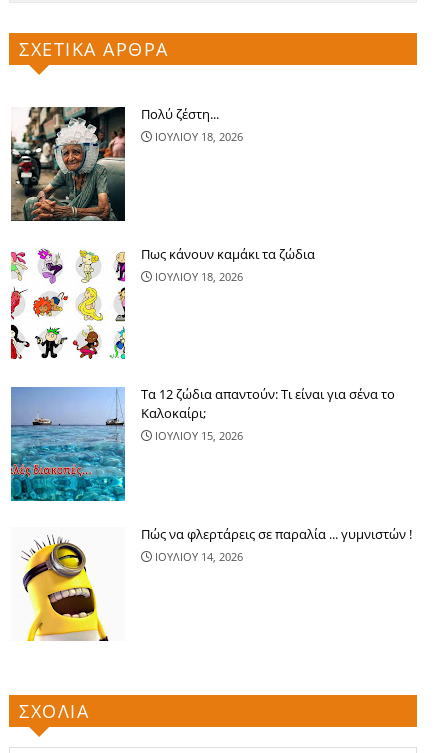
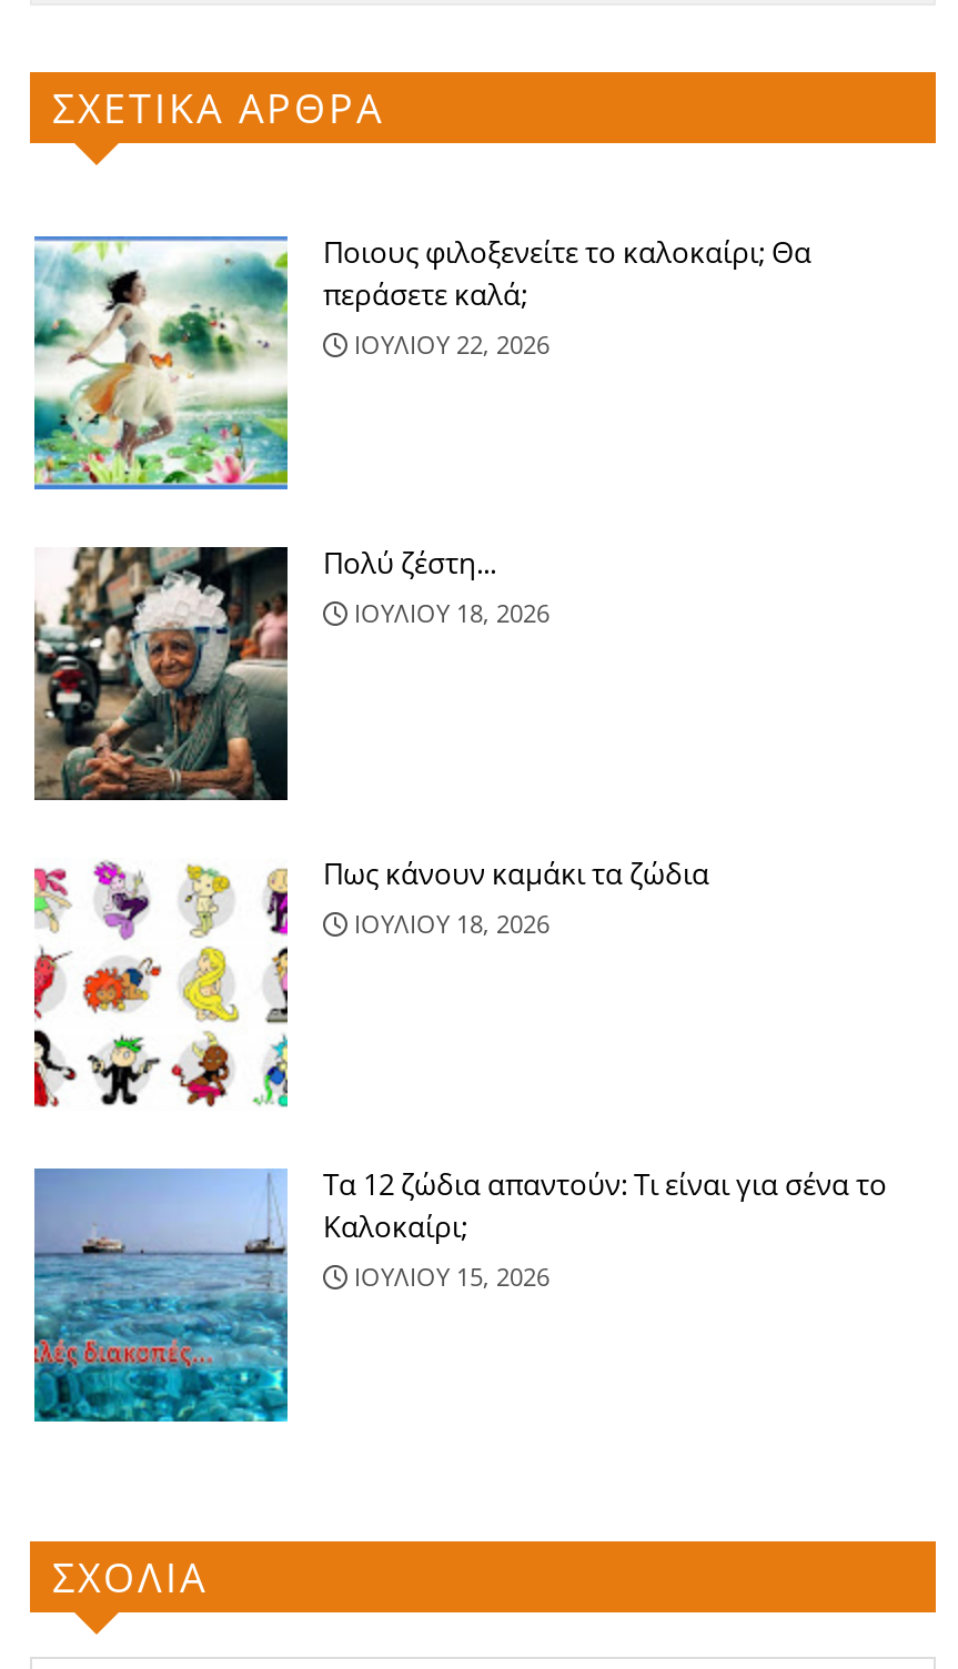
none -> [32,232,811,492] [image] | Ποιους φιλοξενείτε το καλοκαίρι; Θα | περάσετε καλά; | ΙΟΥΛΙΟΥ 22, 2026
moved [9,105,395,443] -> [30,543,887,1293]: [image] | Πολύ ζέστη... | ΙΟΥΛΙΟΥ 18, 2026 | Πως κάνουν καμάκι τα ζώδια | ΙΟΥΛΙΟΥ 18, 2026 | Τα 12 ζώδια απαντούν: Τι είναι για σένα το | Καλοκαίρι; | ΙΟΥΛΙΟΥ 15, 2026
moved [9,387,127,503] -> [30,1169,292,1426]: [image]
[11,525,412,642] [image] | Πώς να φλερτάρεις σε παραλία ... γυμνιστών ! | ΙΟΥΛΙΟΥ 14, 2026 -> none

